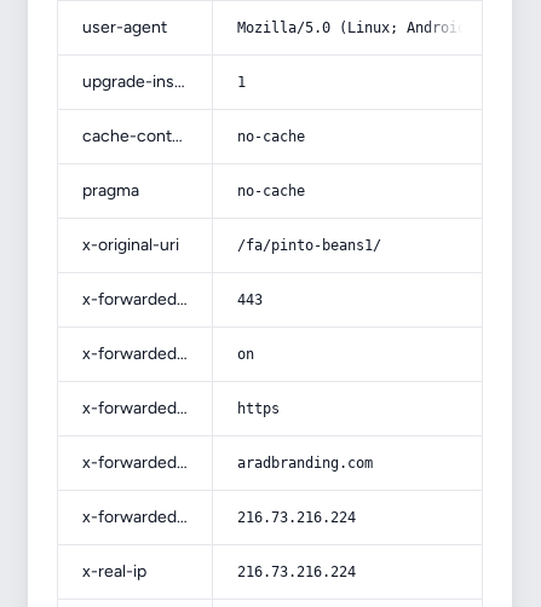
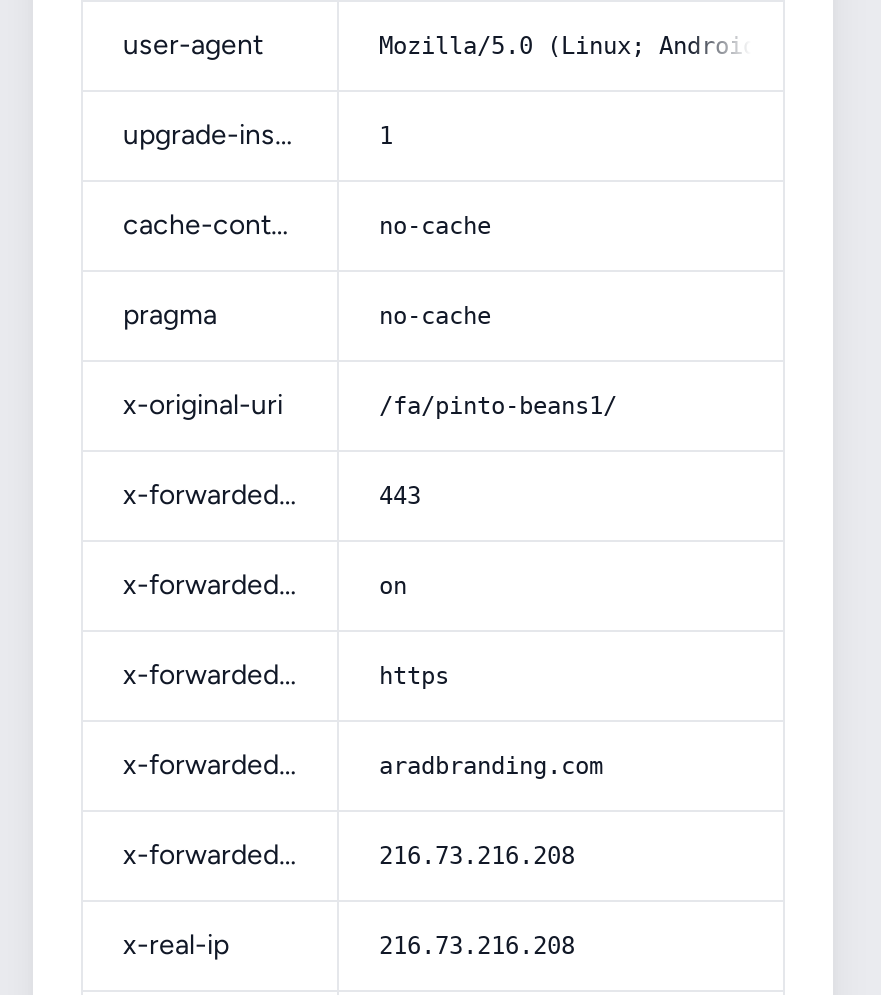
[237,509,356,526] 216.73.216.224 -> [379,842,575,870] 216.73.216.208
[237,563,356,580] 216.73.216.224 -> [379,932,575,960] 216.73.216.208

